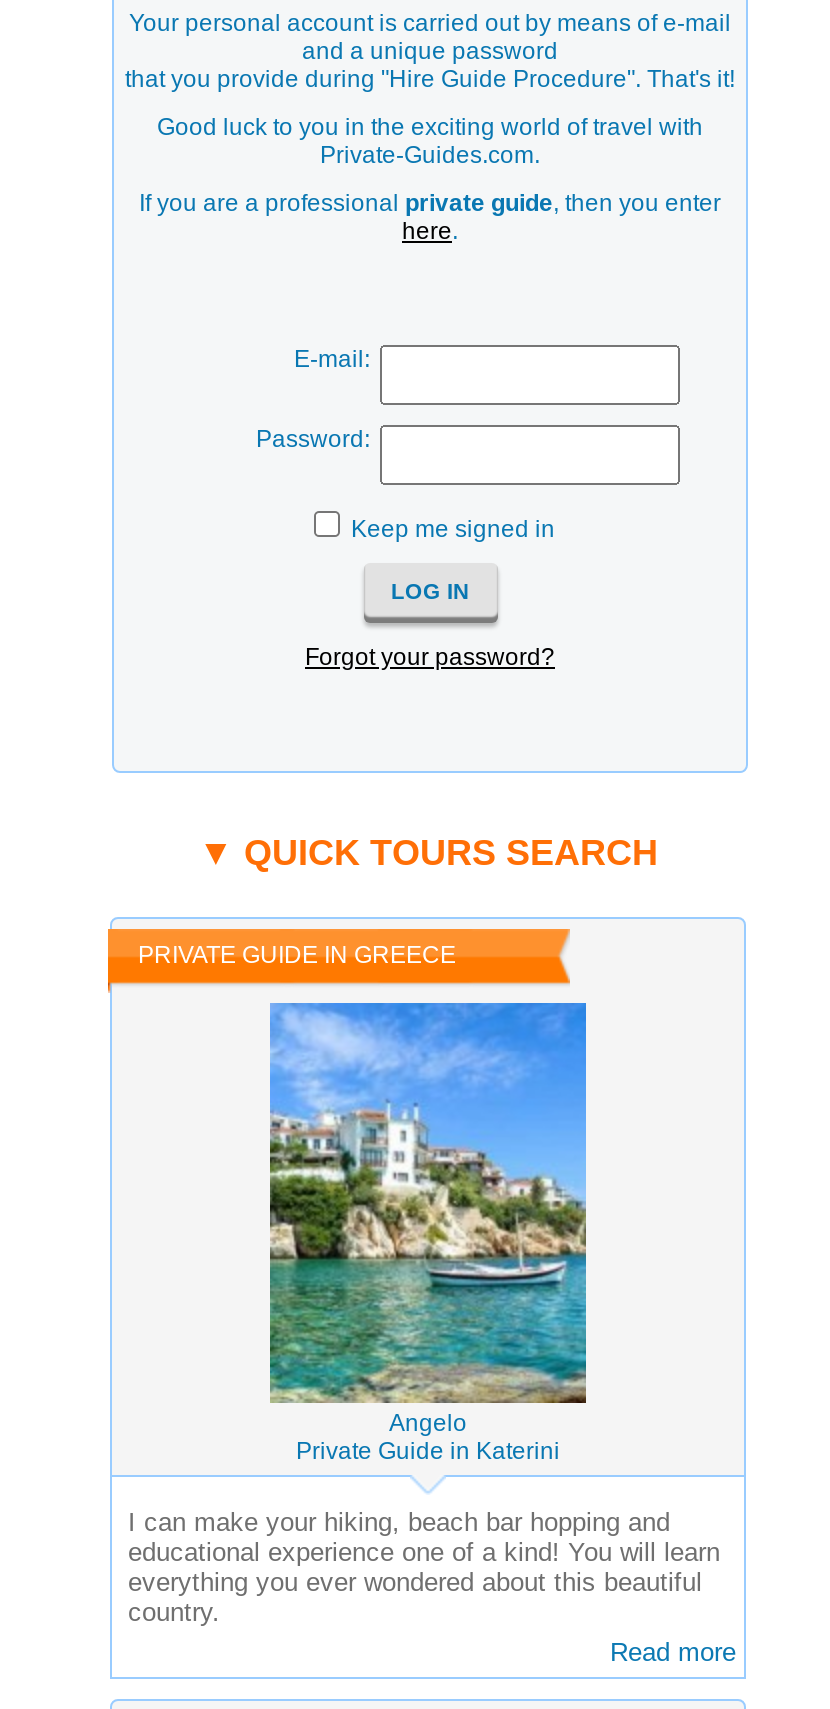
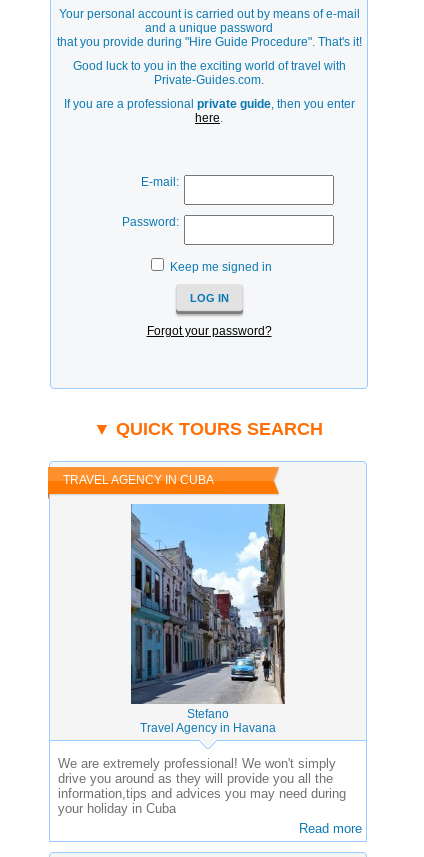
[138,941,456,969] PRIVATE GUIDE IN GREECE -> [63,473,214,487] TRAVEL AGENCY IN CUBA
[268,1001,588,1465] [image] | Angelo | Private Guide in Katerini -> [129,503,287,735] [image] | Stefano | Travel Agency in Havana
[128,1507,720,1627] I can make your hiking, beach bar hopping and | educational experience one of a kind! You will learn | everything you ever wondered about this beautiful | country. -> [58,756,346,816] We are extremely professional! We won't simply | drive you around as they will provide you all the | information,tips and advices you may need during | your holiday in Cuba

